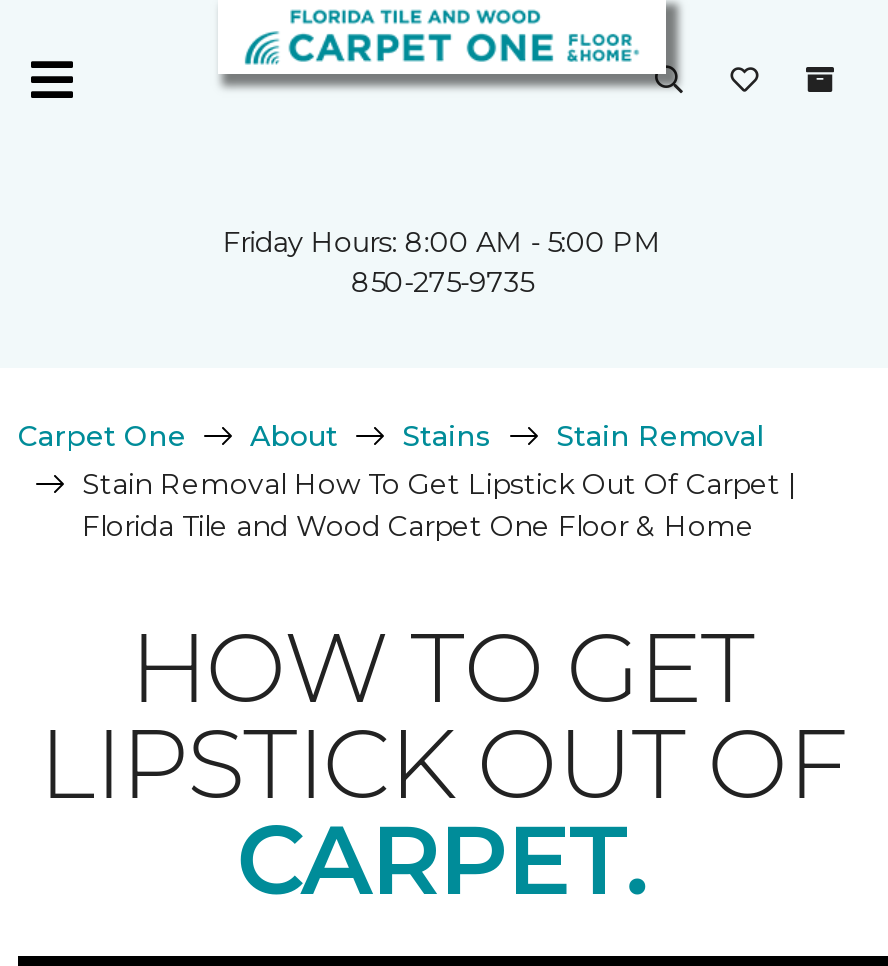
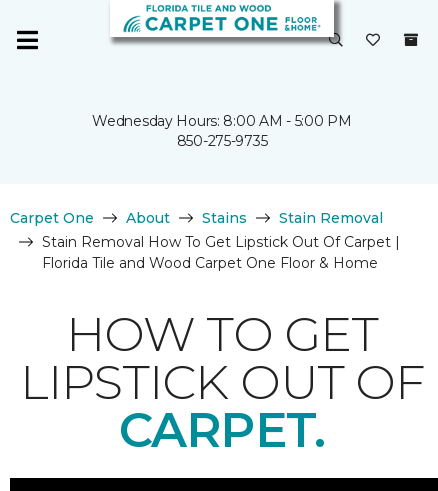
[223,224,661,260] Friday Hours: 8:00 AM - 5:00 PM -> [92,112,352,130] Wednesday Hours: 8:00 AM - 5:00 PM

